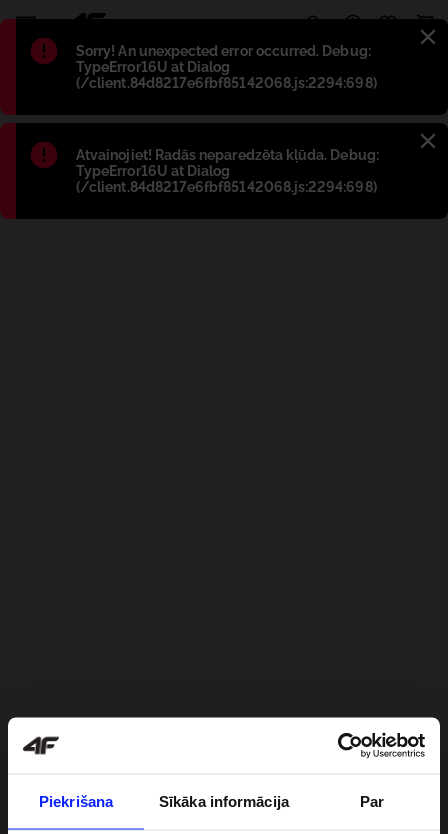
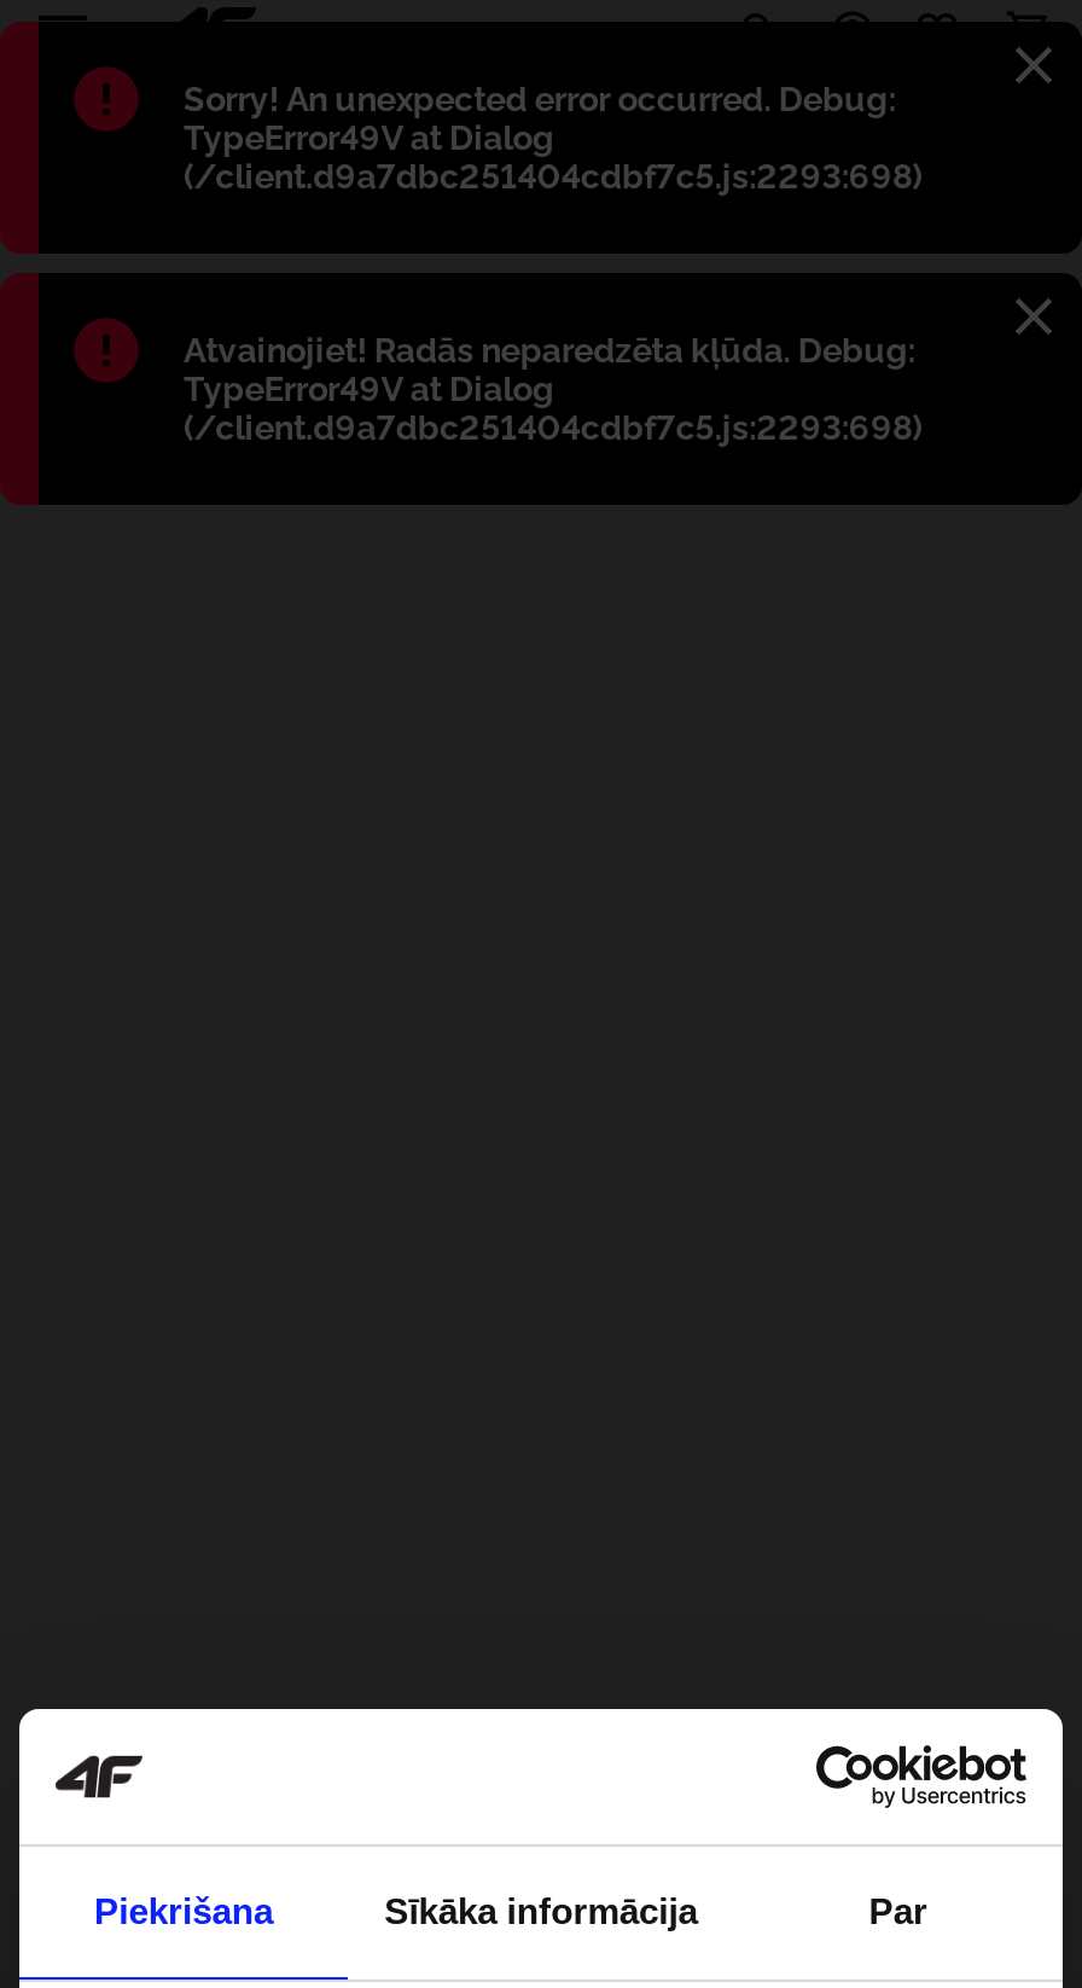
[76,59,377,91] TypeError16U at Dialog | (/client.84d8217e6fbf85142068.js:2294:698) -> [184,118,922,196] TypeError49V at Dialog | (/client.d9a7dbc251404cdbf7c5.js:2293:698)
[76,163,377,195] TypeError16U at Dialog | (/client.84d8217e6fbf85142068.js:2294:698) -> [184,370,922,447] TypeError49V at Dialog | (/client.d9a7dbc251404cdbf7c5.js:2293:698)

